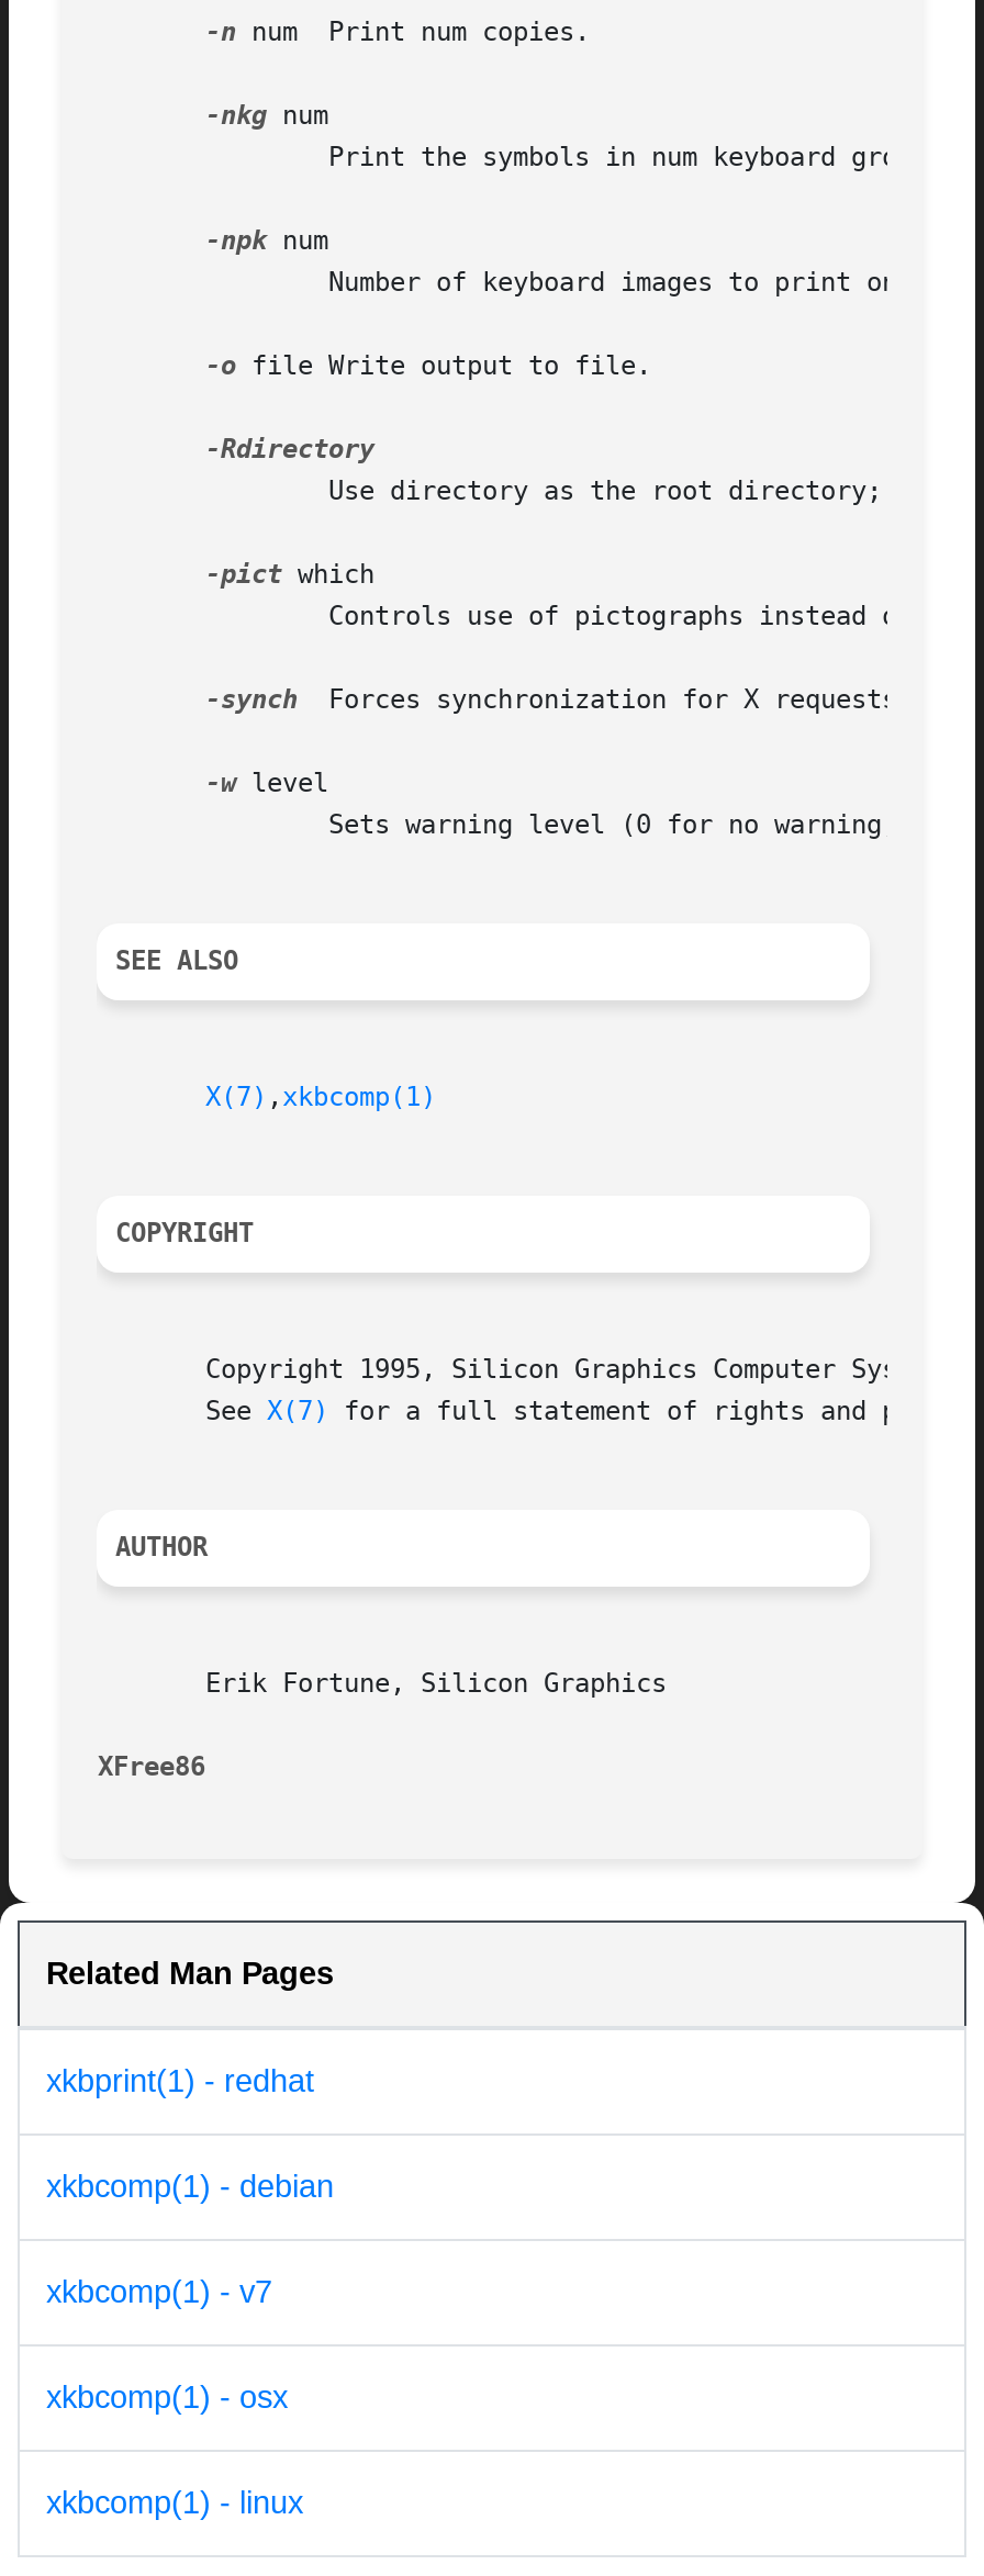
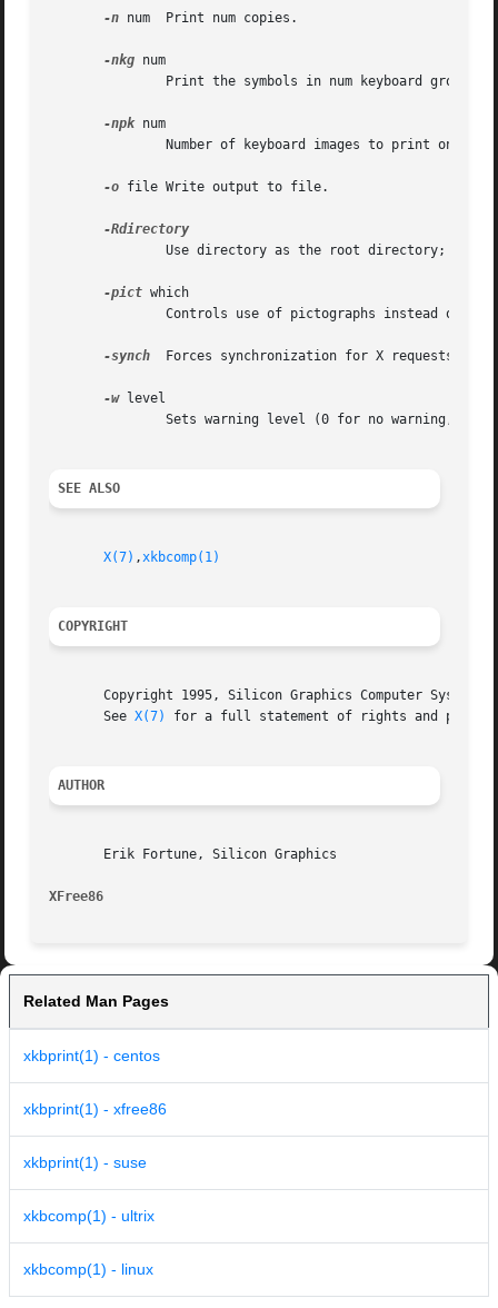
[46,2064,314,2099] xkbprint(1) - redhat -> [23,1047,160,1065] xkbprint(1) - centos
[46,2169,334,2204] xkbcomp(1) - debian -> [23,1100,167,1118] xkbprint(1) - xfree86
[46,2275,272,2310] xkbcomp(1) - v7 -> [23,1154,147,1172] xkbprint(1) - suse
[46,2380,288,2415] xkbcomp(1) - osx -> [23,1207,155,1225] xkbcomp(1) - ultrix

